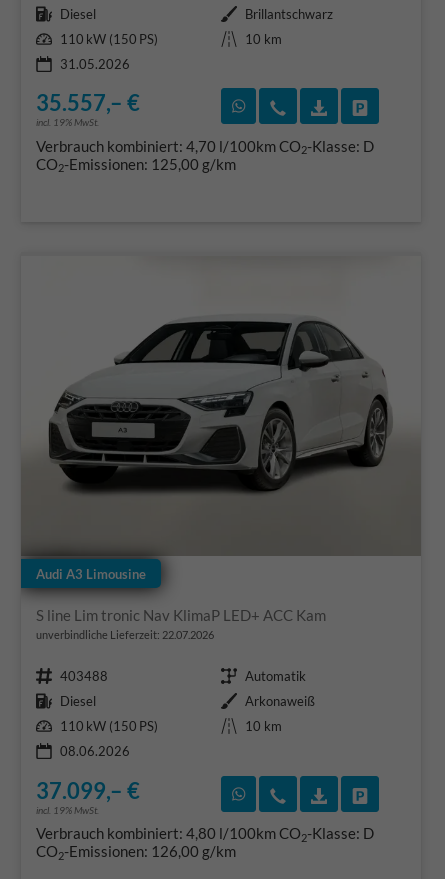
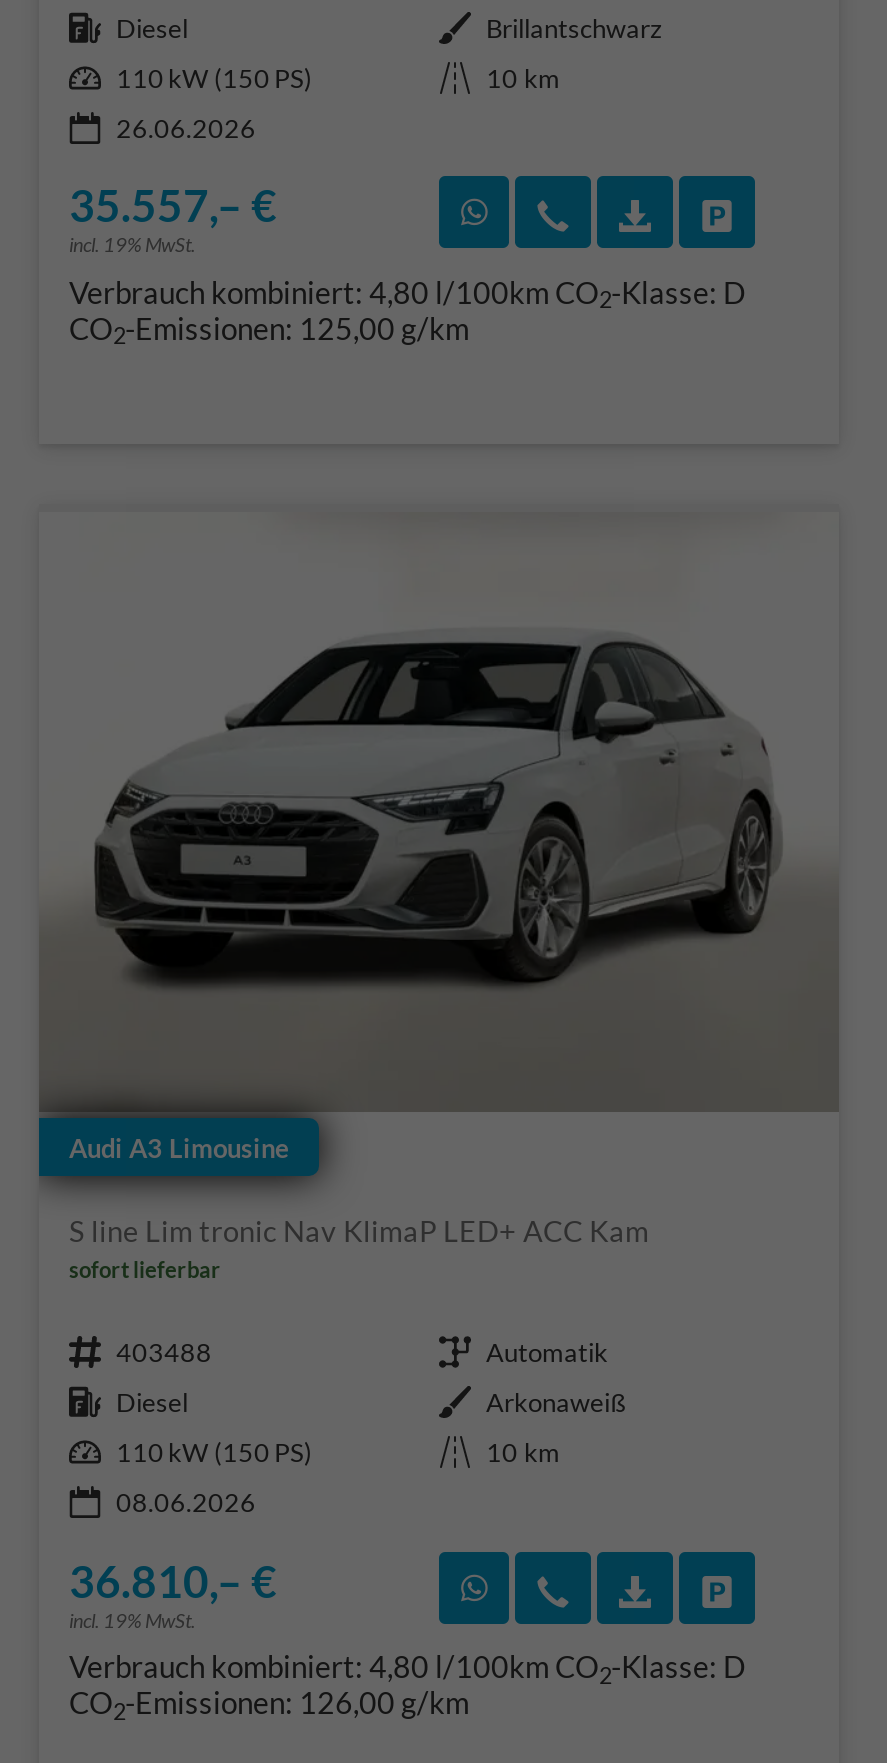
[59,55,129,71] 31.05.2026 -> [116,111,256,143] 26.06.2026
[36,136,374,156] Verbrauch kombiniert: 4,70 l/100km CO2-Klasse: D -> [69,273,745,313] Verbrauch kombiniert: 4,80 l/100km CO2-Klasse: D
[36,628,214,641] unverbindliche Lieferzeit: 22.07.2026 -> [69,1256,221,1282] sofort lieferbar
[36,776,140,803] 37.099,– € -> [69,1553,277,1607] 36.810,– €

